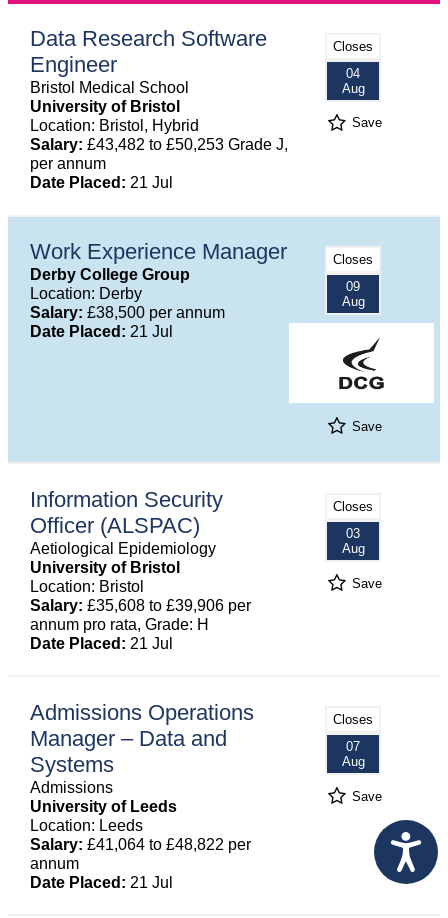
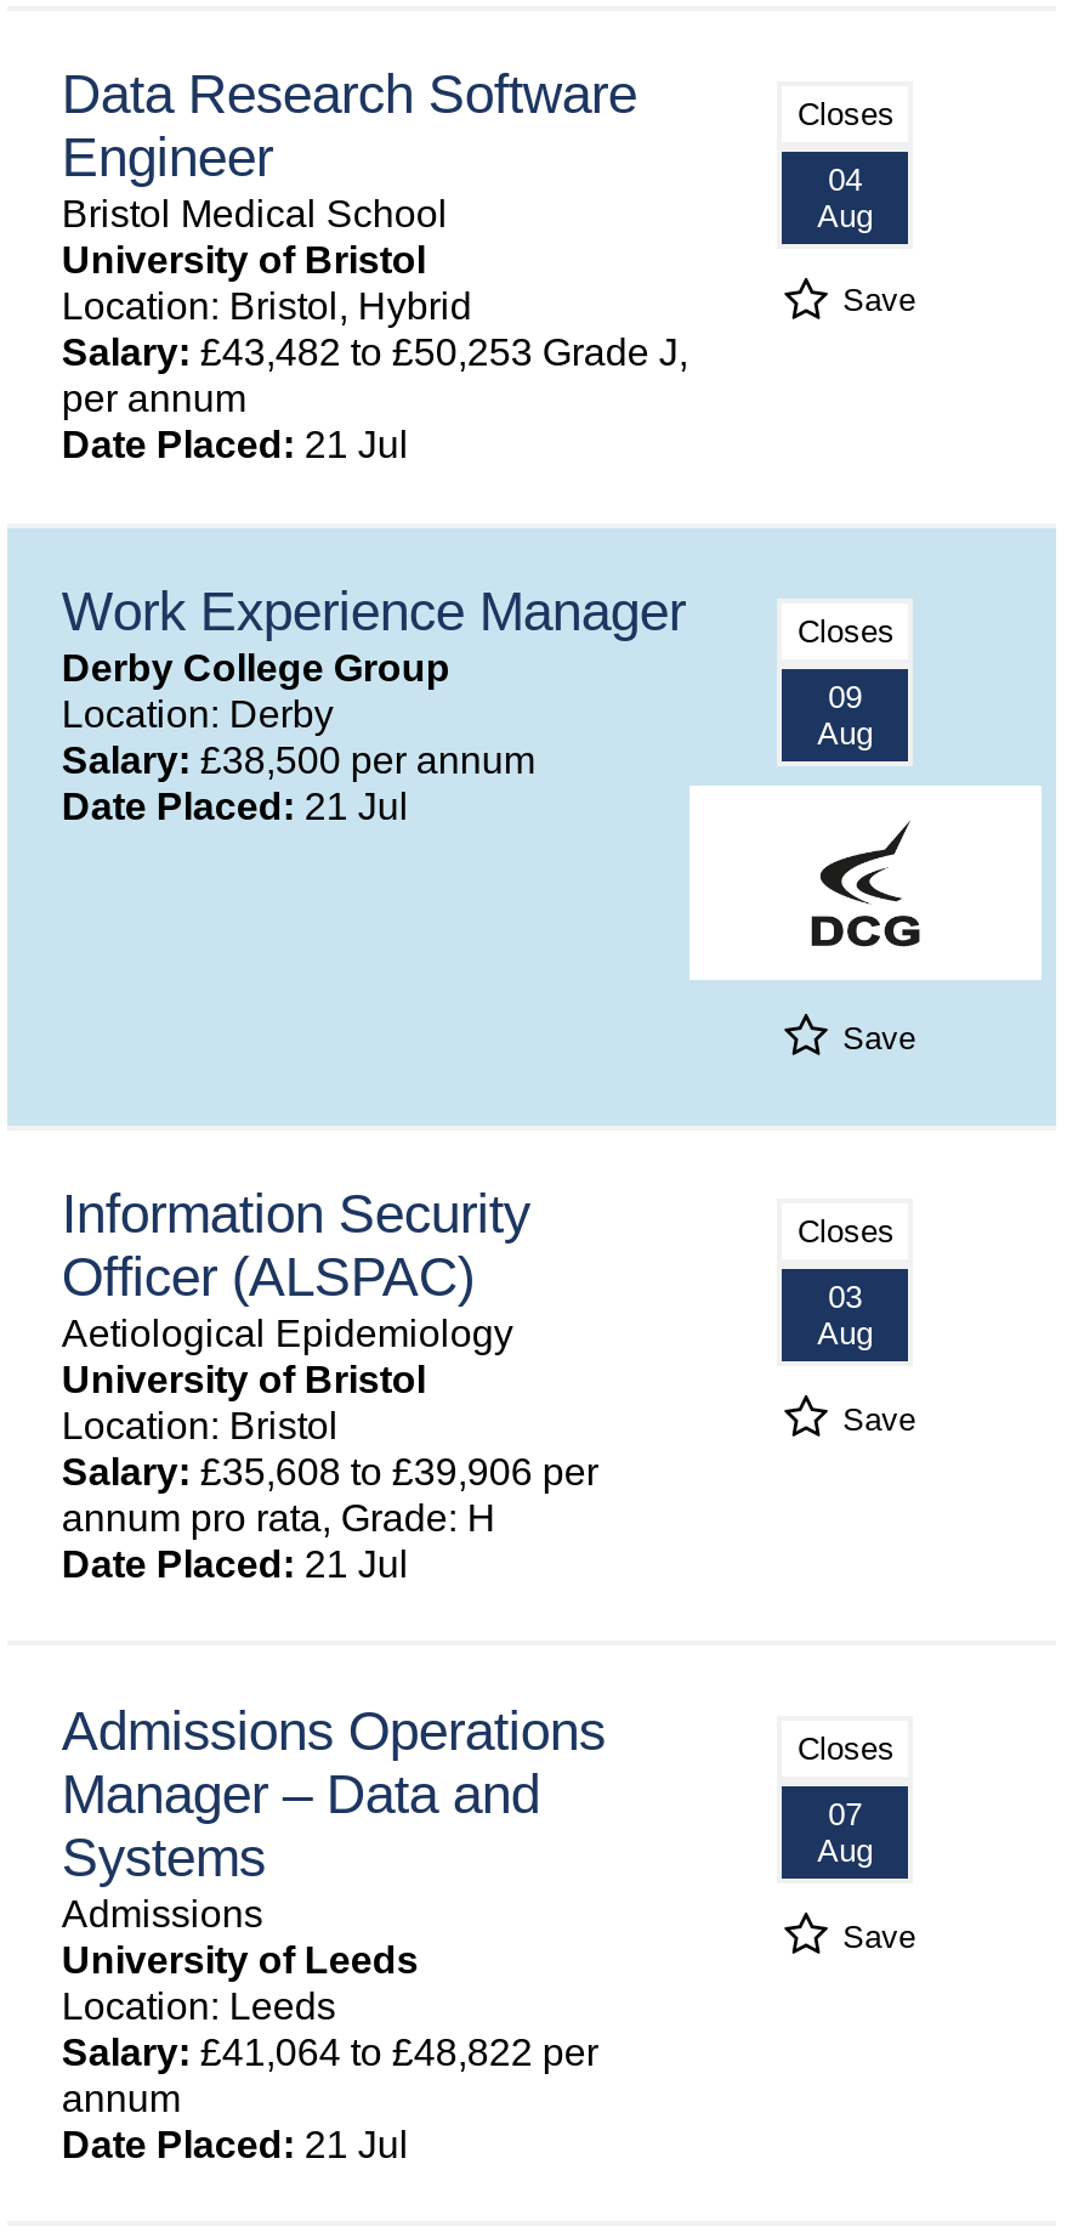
[373,819,439,885] [image] -> none

